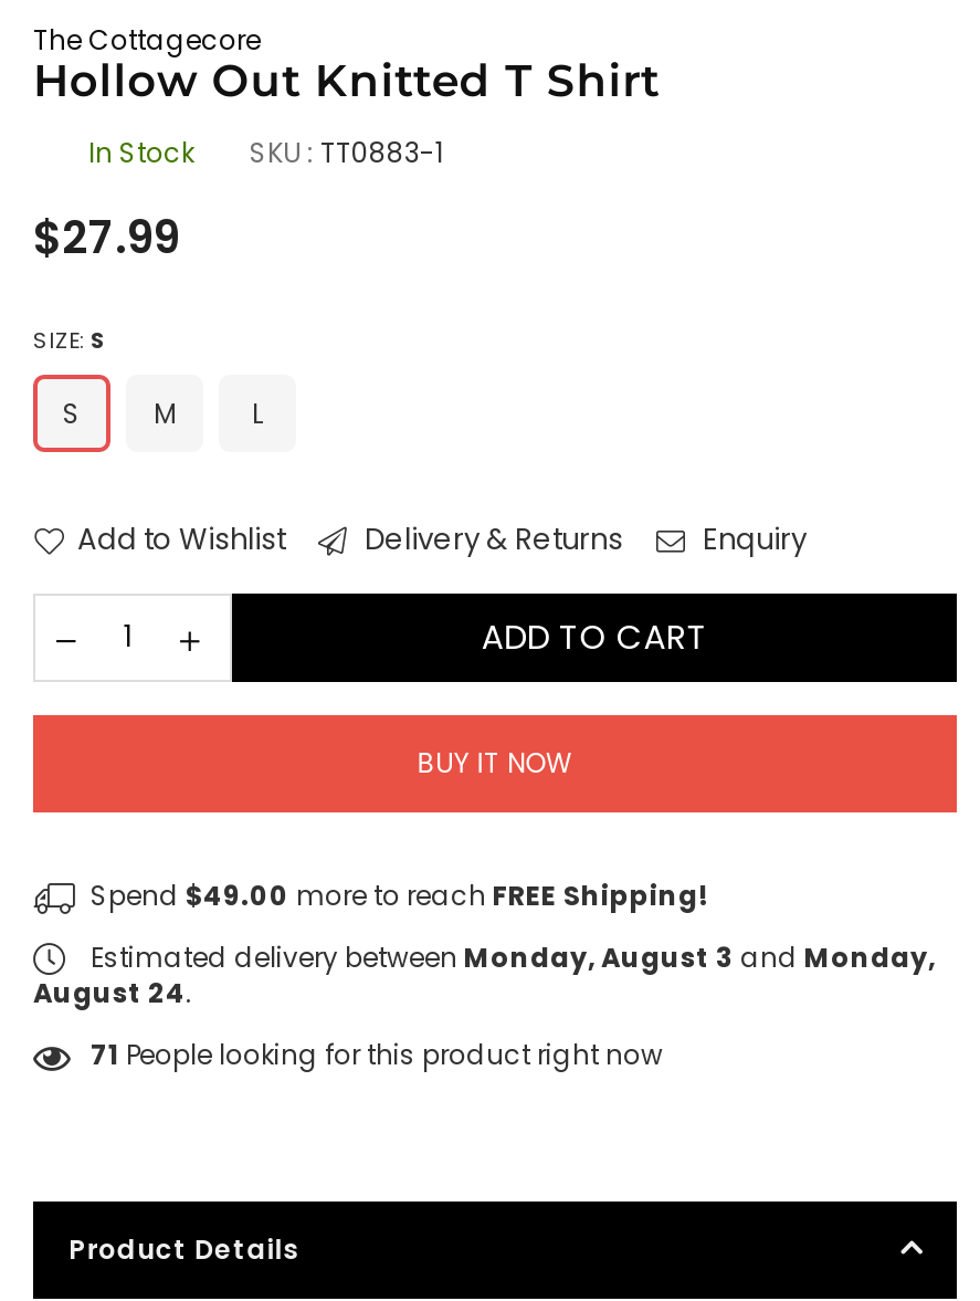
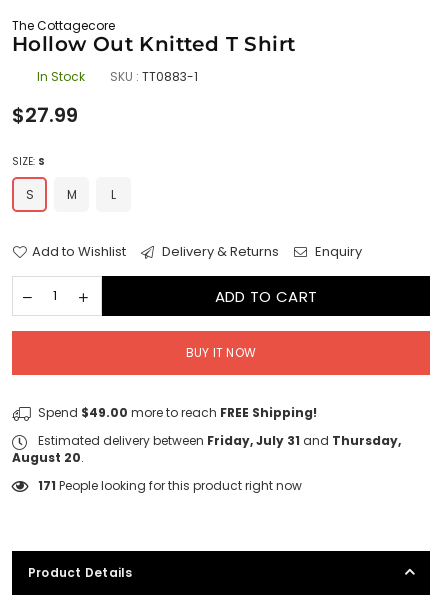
[84,939,935,977] Estimated delivery between Monday, August 3 and Monday, -> [35,432,401,449] Estimated delivery between Friday, July 31 and Thursday,
[33,975,192,1013] August 24. -> [12,448,84,465] August 20.
[91,1037,663,1074] 71 People looking for this product right now -> [38,476,302,493] 171 People looking for this product right now

